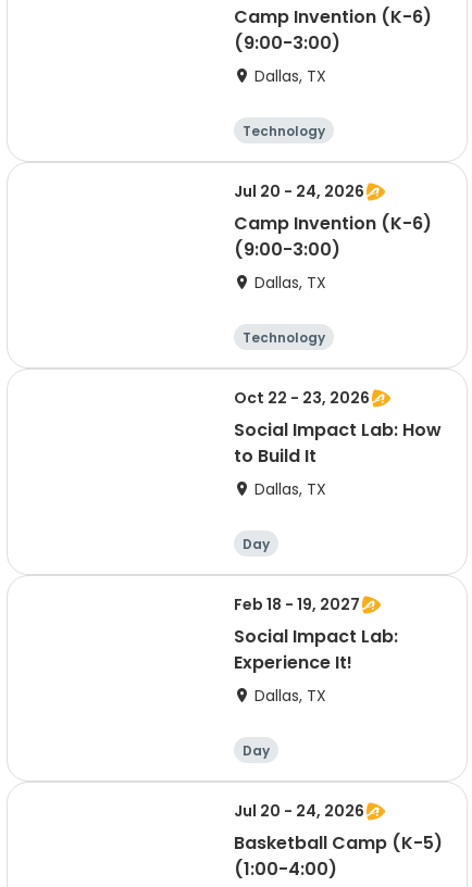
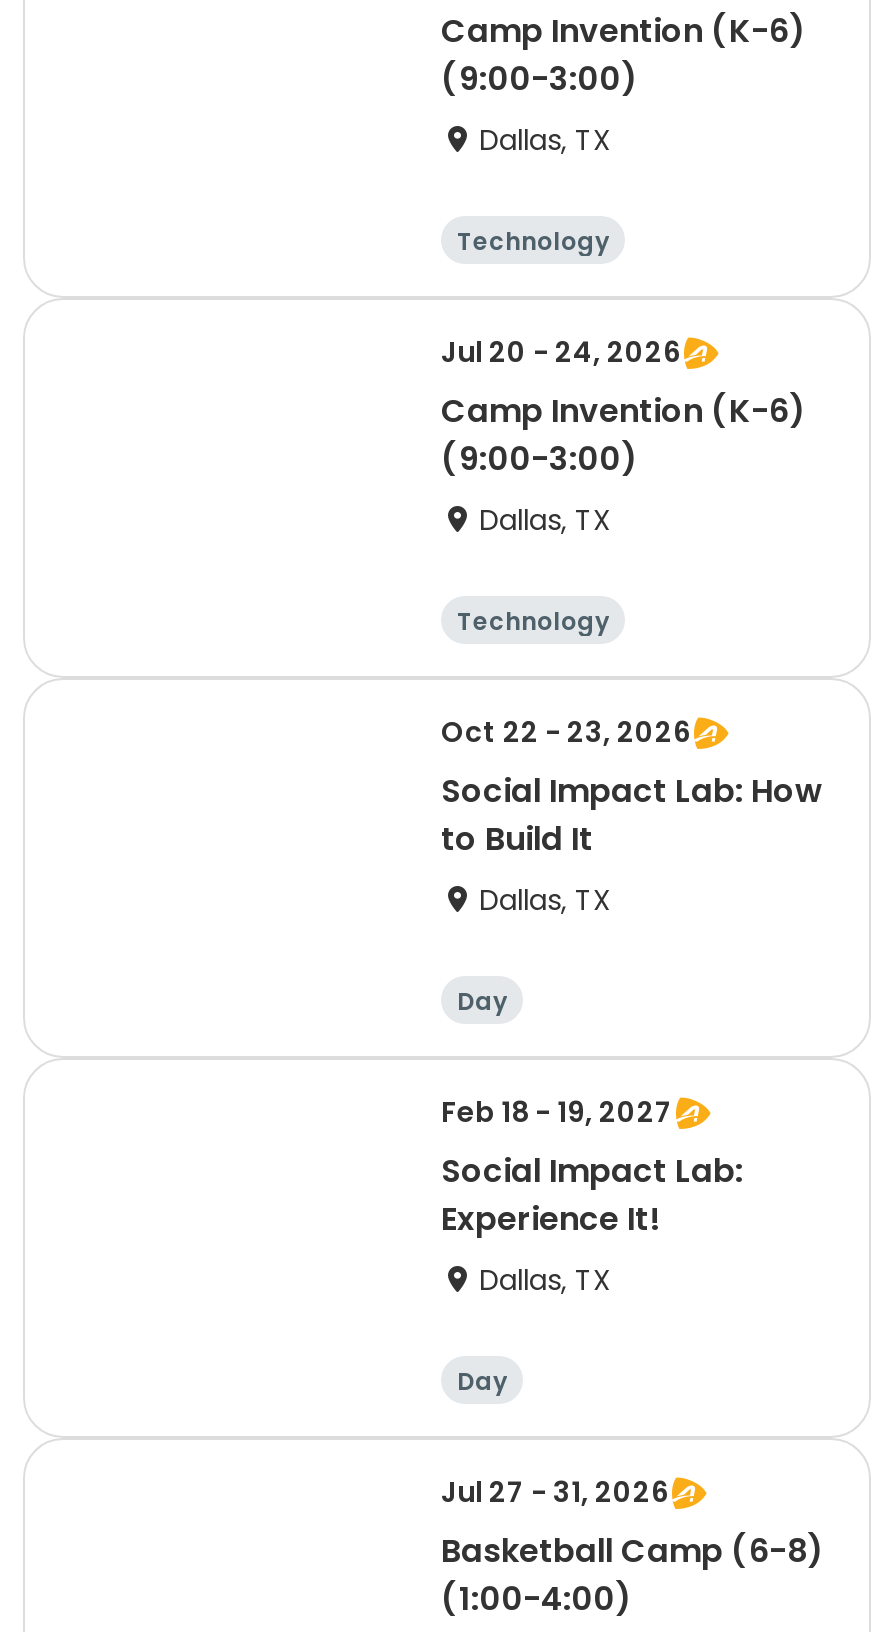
[234,800,364,822] Jul 20 - 24, 2026 -> [441,1472,669,1512] Jul 27 - 31, 2026
[234,830,443,855] Basketball Camp (K-5) -> [441,1528,823,1574] Basketball Camp (6-8)

